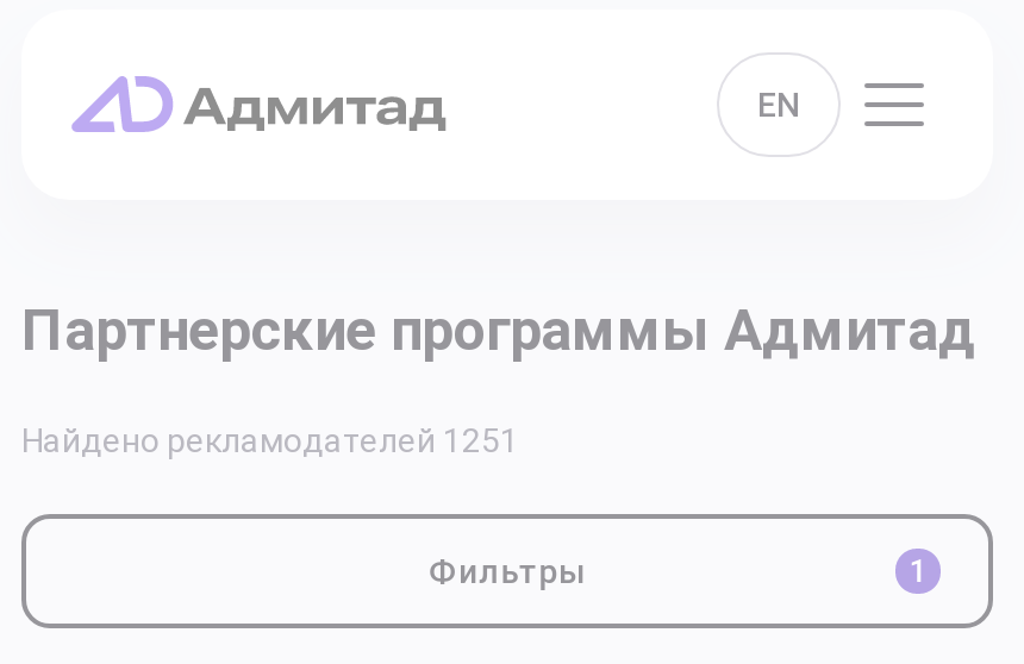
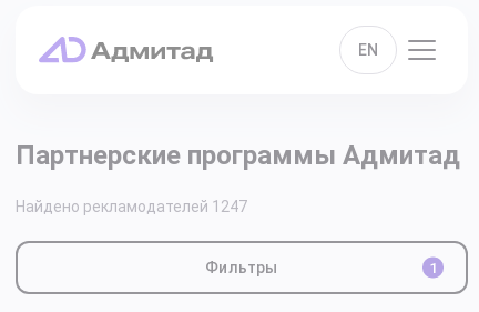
[21,421,519,459] Найдено рекламодателей 1251 -> [16,198,247,215] Найдено рекламодателей 1247

